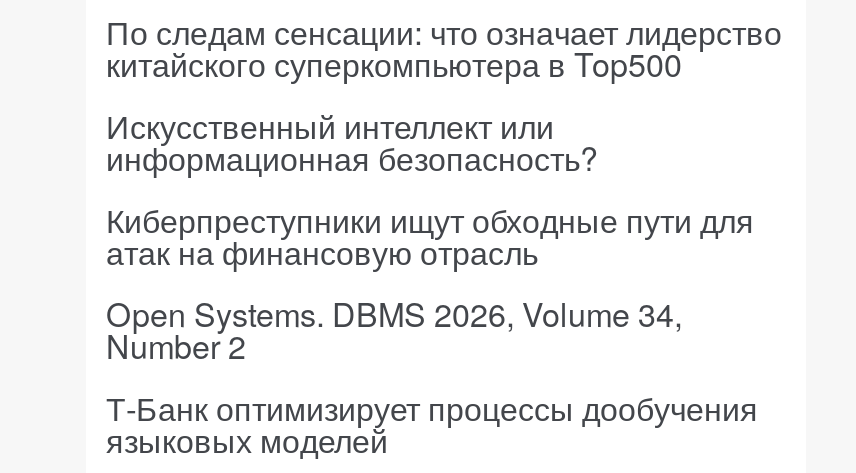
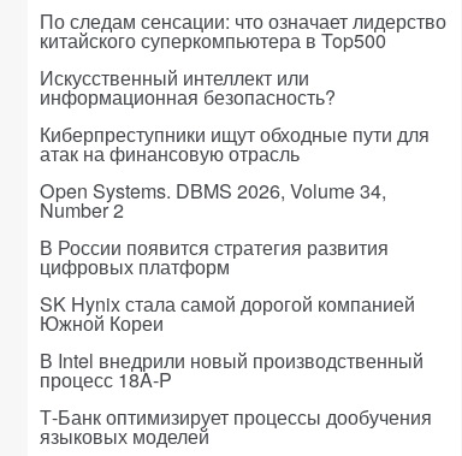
none -> [40,233,423,393] В России появится стратегия развития | цифровых платформ | SK Hynix стала самой дорогой компанией | Южной Кореи | В Intel внедрили новый производственный | процесс 18A-P

